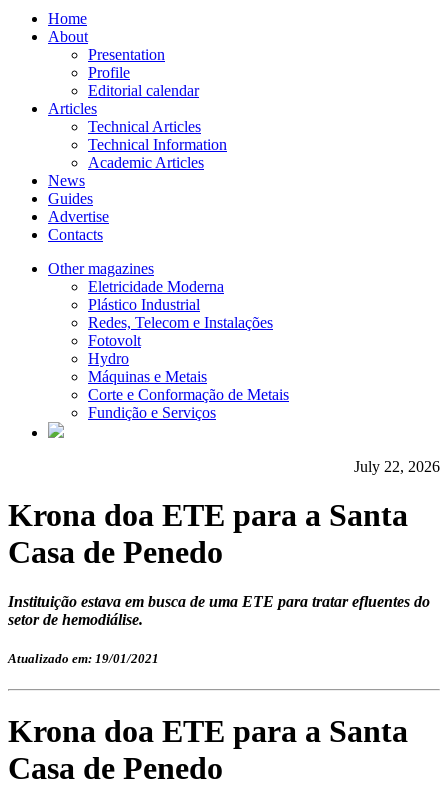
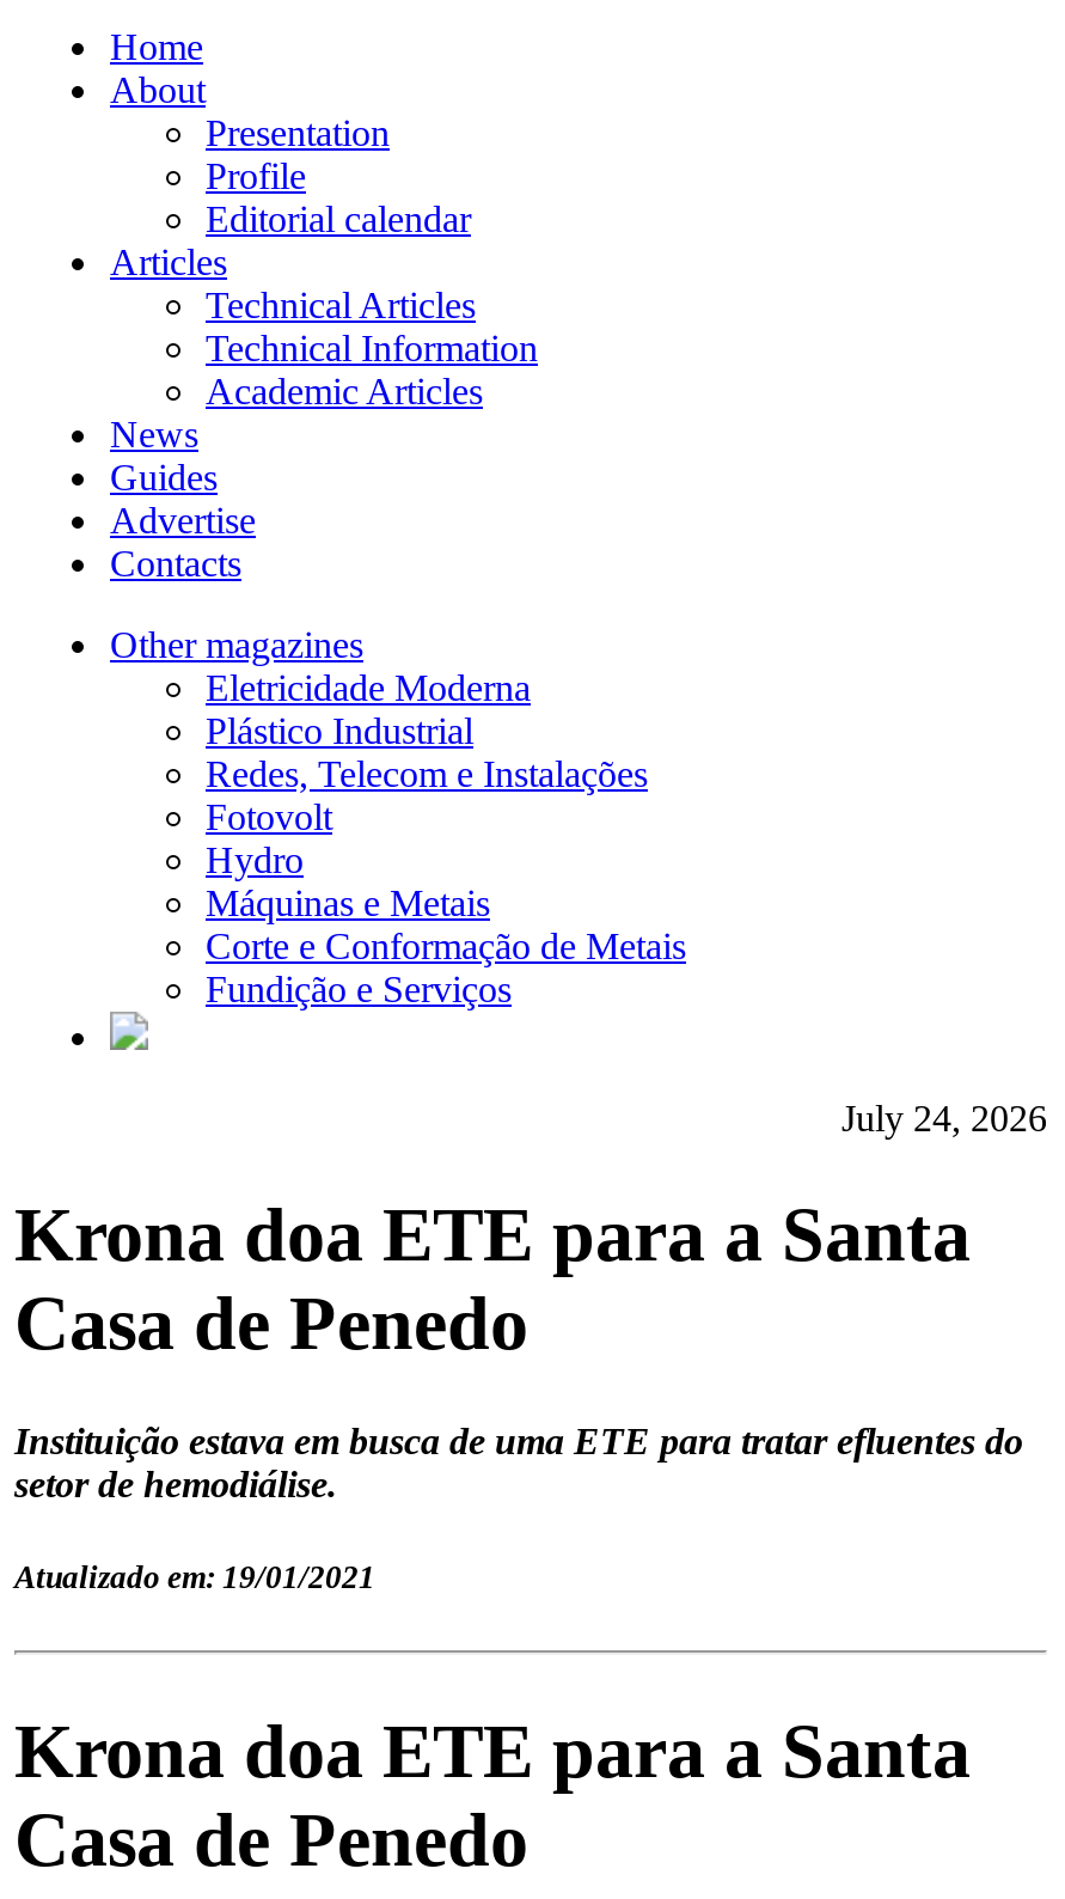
[354,458,440,475] July 22, 2026 -> [841,1098,1047,1138] July 24, 2026

